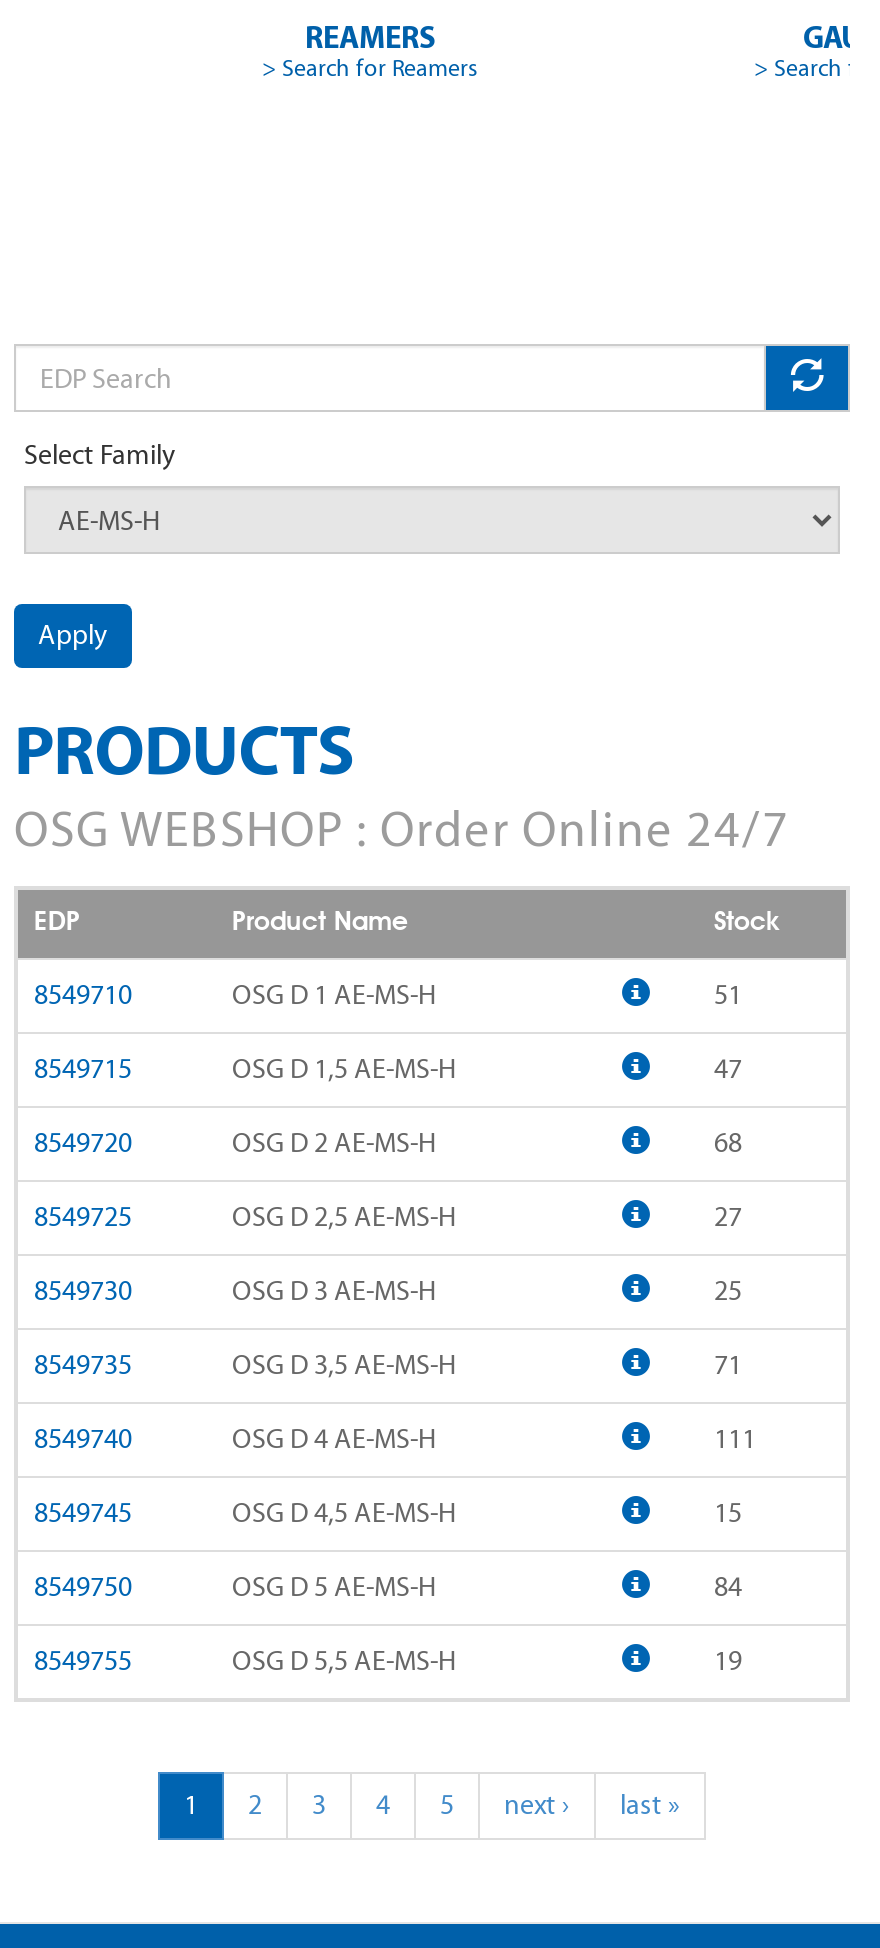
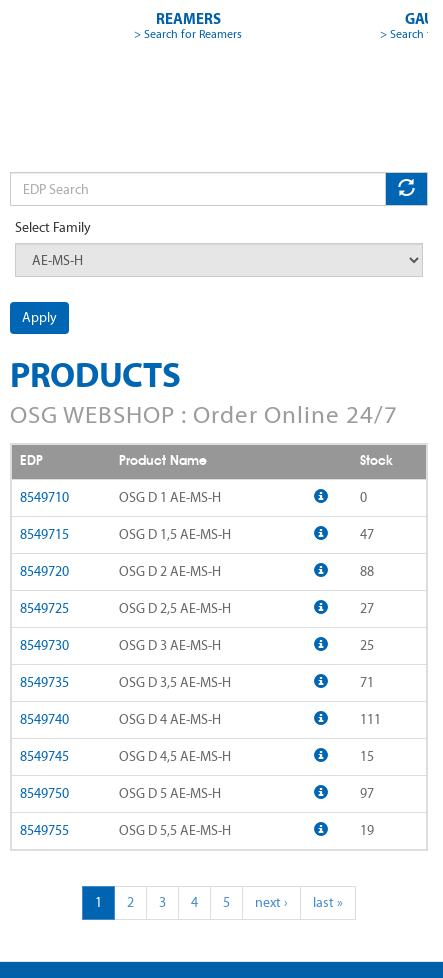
[714,978,742,1012] 51 -> [360,489,367,506] 0
[714,1126,742,1160] 68 -> [360,563,374,580] 88
[714,1570,742,1604] 84 -> [360,785,374,802] 97

